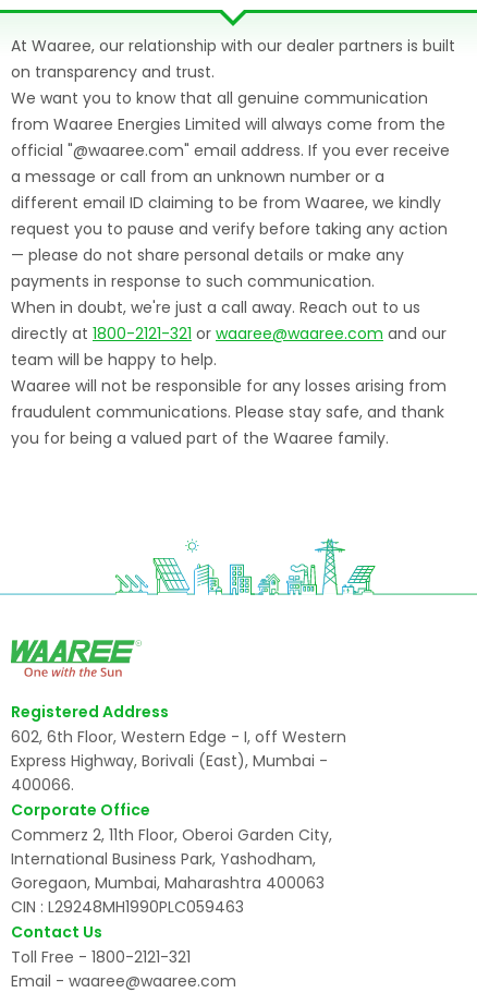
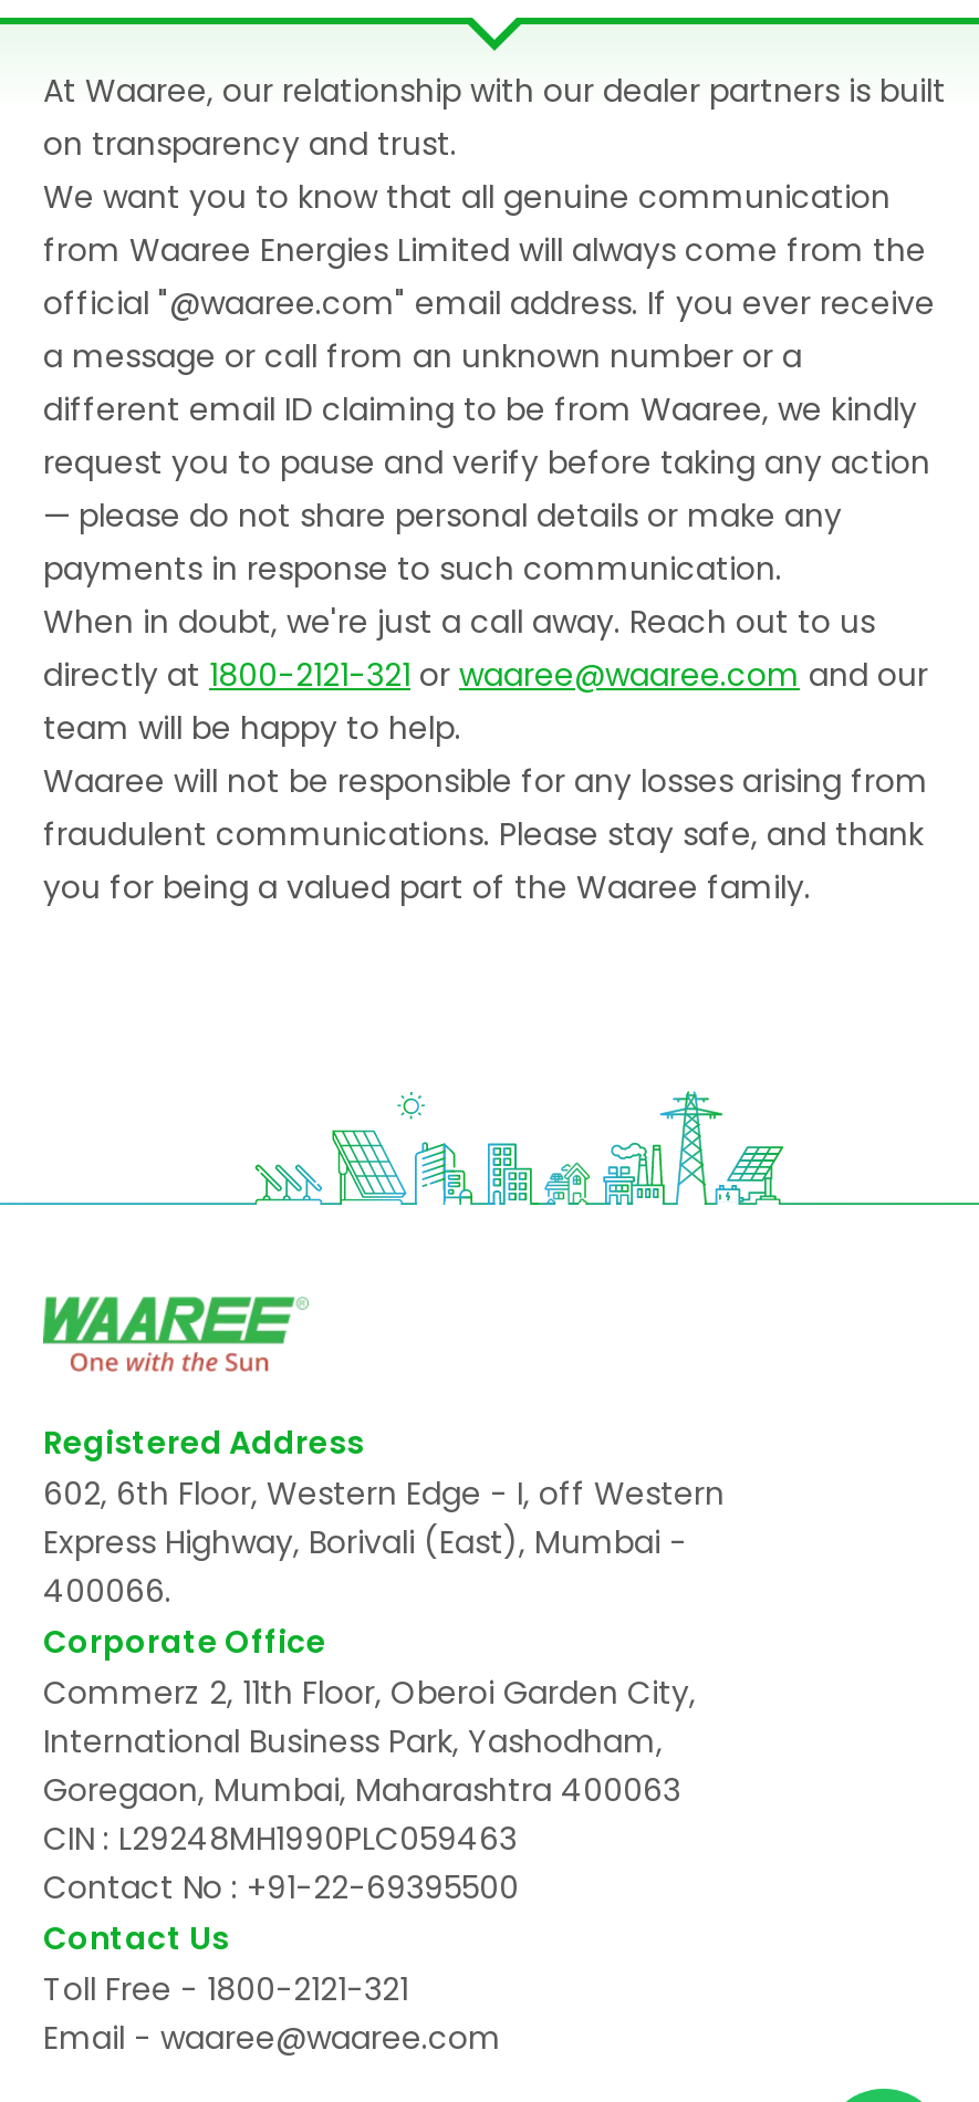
none -> [43,1865,519,1910] Contact No : +91-22-69395500

